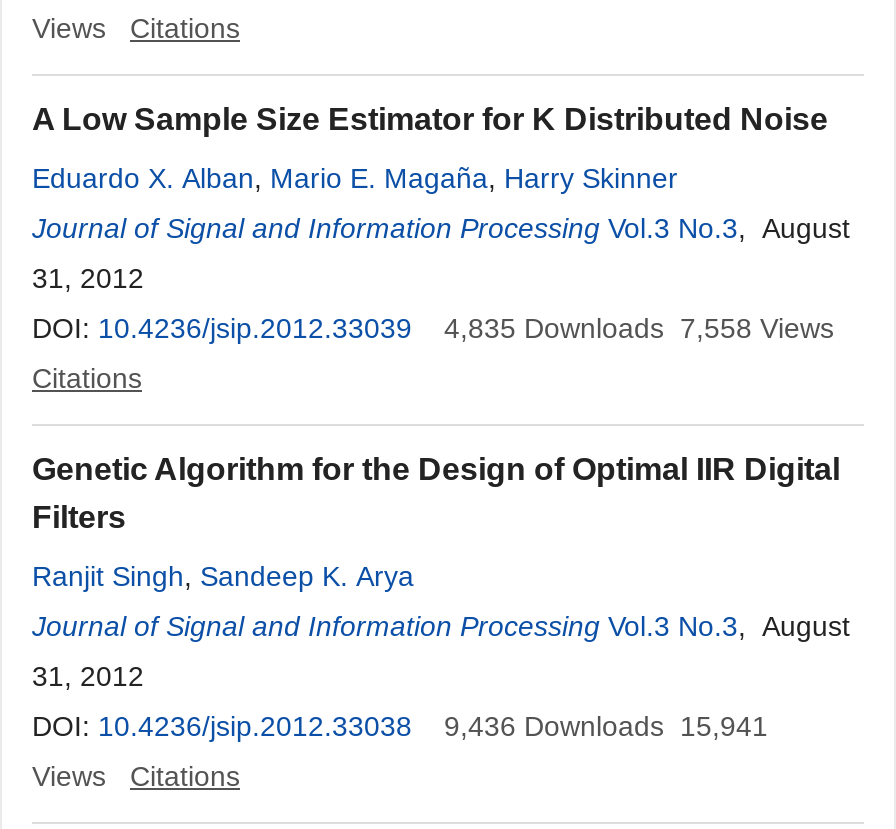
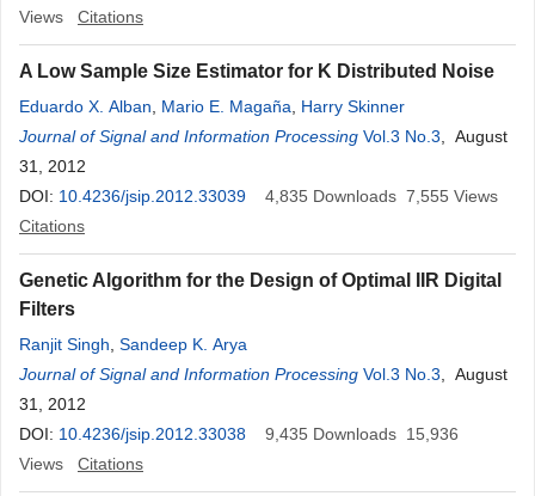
[444,312,834,344] 4,835 Downloads 7,558 Views -> [265,186,498,206] 4,835 Downloads 7,555 Views
[32,710,768,742] DOI: 10.4236/jsip.2012.33038 9,436 Downloads 15,941 -> [19,424,459,443] DOI: 10.4236/jsip.2012.33038 9,435 Downloads 15,936

